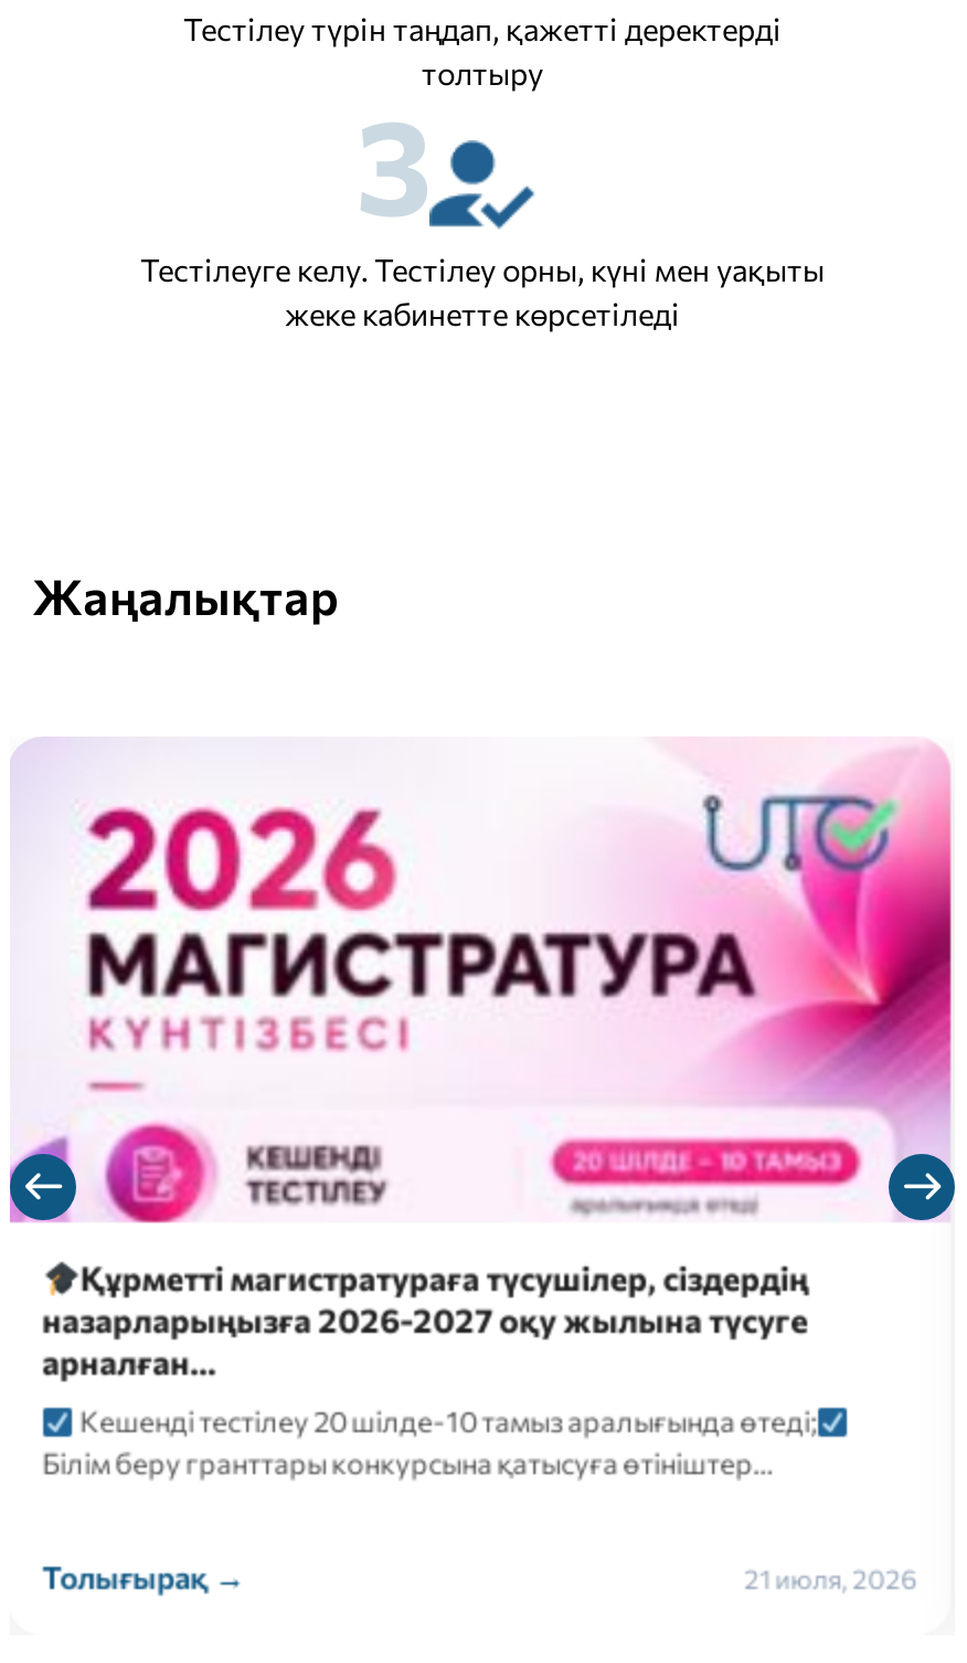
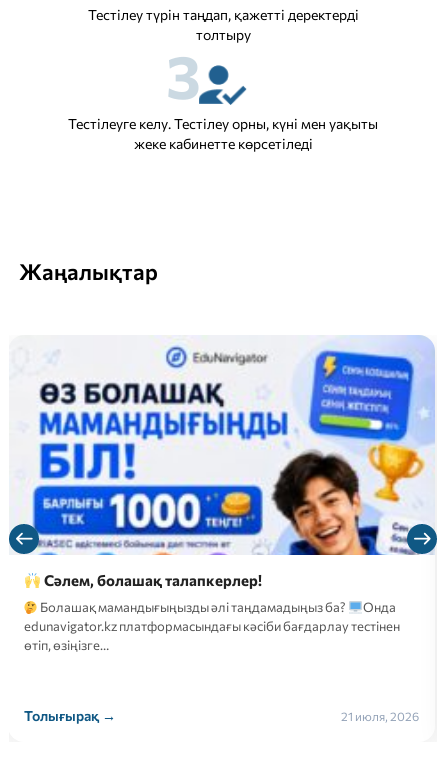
[10,739,953,1382] [image] | Құрметті магистратураға түсушілер, сіздердің | назарларыңызға 2026-2027 оқу жылына түсуге | арналған… -> [9,335,435,589] [image] | Сәлем, болашақ талапкерлер!
[42,1404,817,1481] Кешенді тестілеу 20 шілде-10 тамыз аралығында өтеді; | Білім беру гранттары конкурсына қатысуға өтініштер… -> [24,599,400,653] Болашақ мамандығыңызды әлі таңдамадыңыз ба? | Онда | edunavigator.kz платформасындағы кәсіби бағдарлау тестінен | өтіп, өзіңізге…

